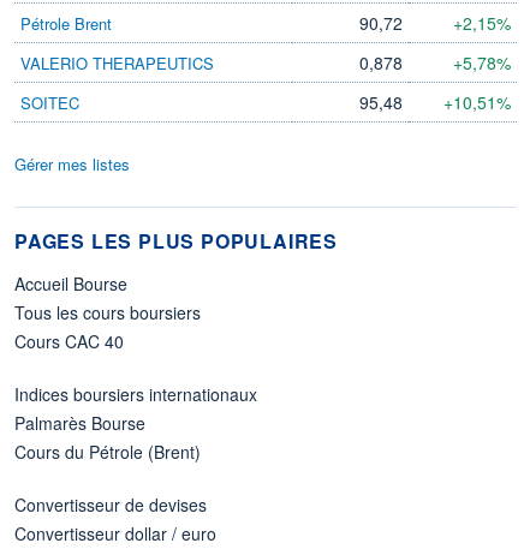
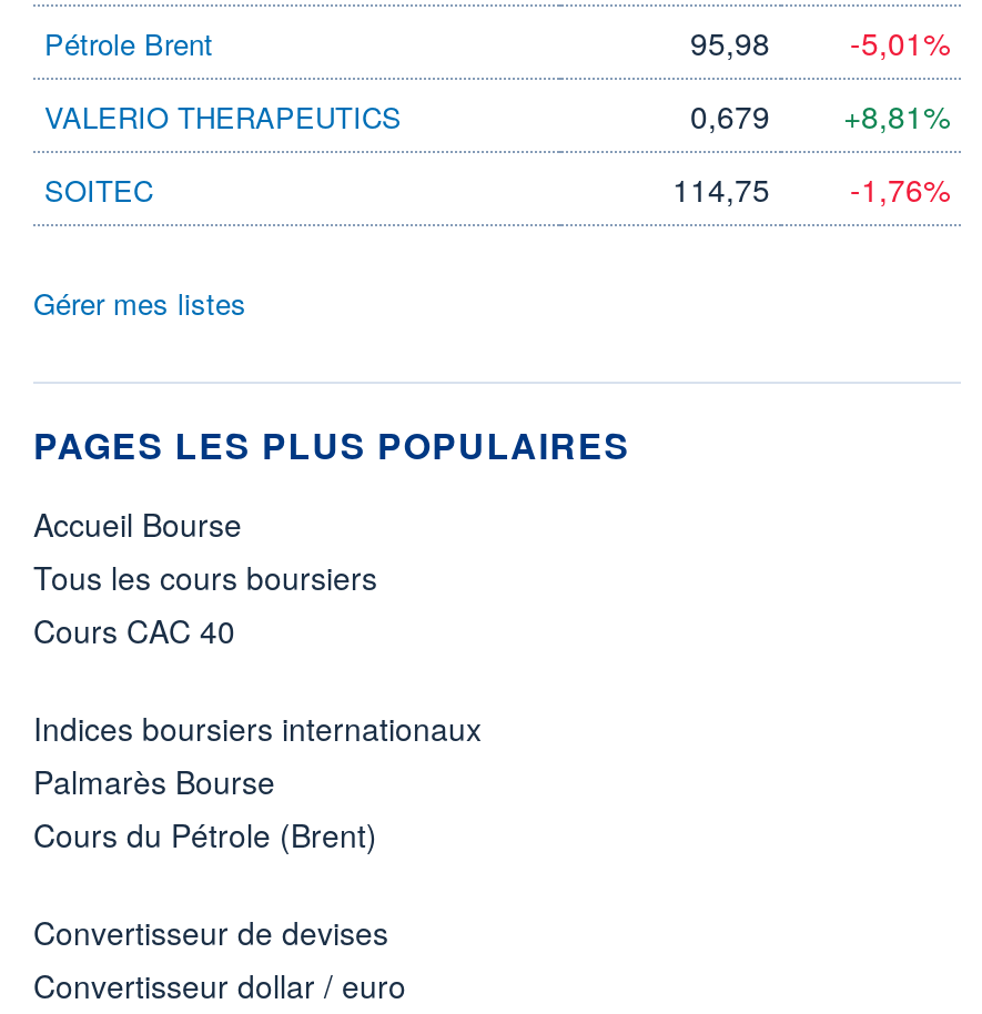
[359,11,403,35] 90,72 -> [690,20,770,64] 95,98
[453,11,511,35] +2,15% -> [850,20,950,64] -5,01%
[359,50,403,74] 0,878 -> [690,93,770,138] 0,679
[453,50,511,74] +5,78% -> [843,93,950,138] +8,81%
[359,90,403,114] 95,48 -> [672,166,770,211] 114,75
[443,90,511,114] +10,51% -> [850,166,950,211] -1,76%

